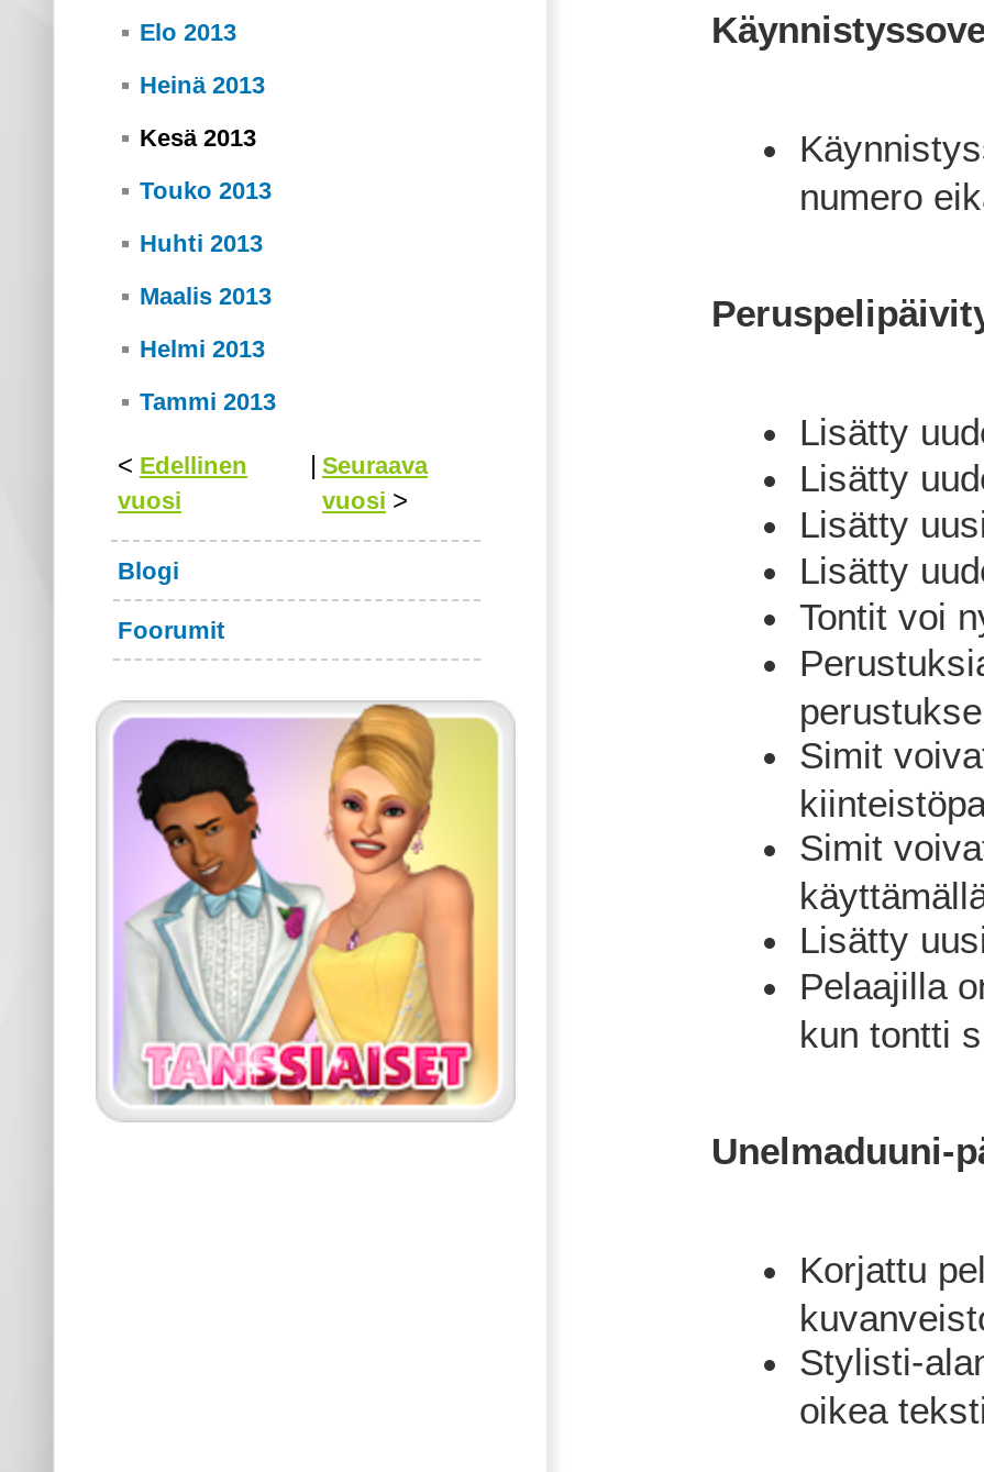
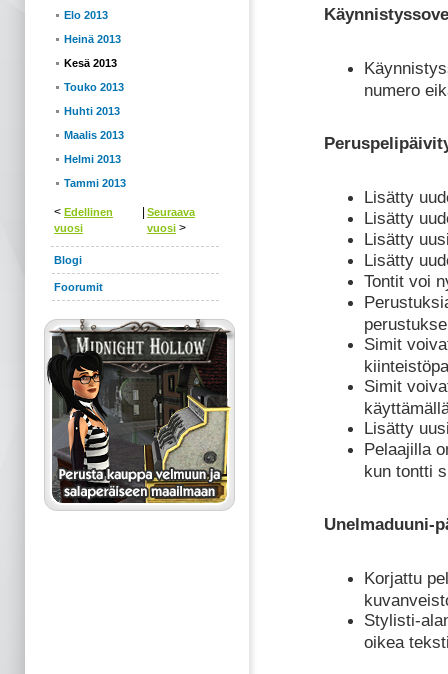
[102,702,511,1107] [image] -> [46,319,233,504] [image]

